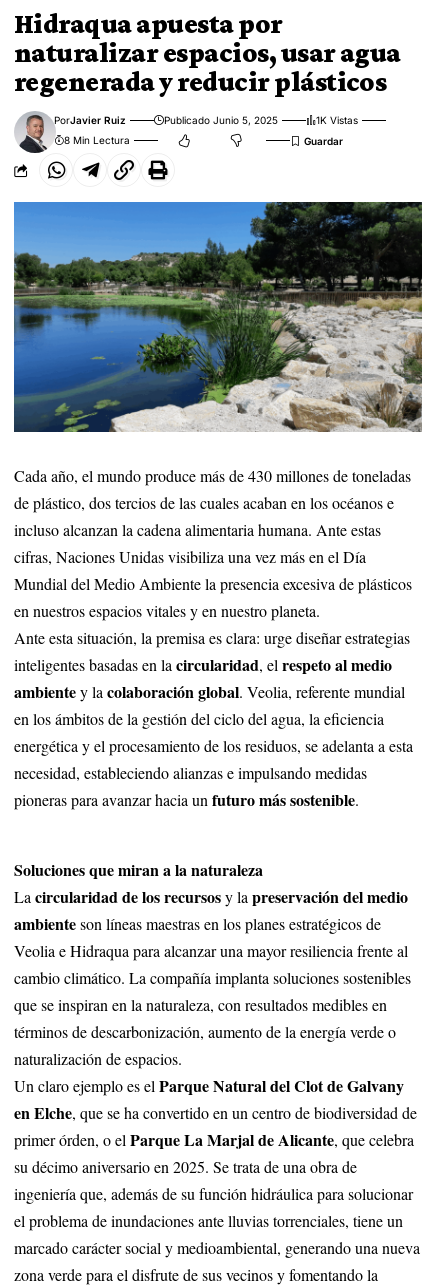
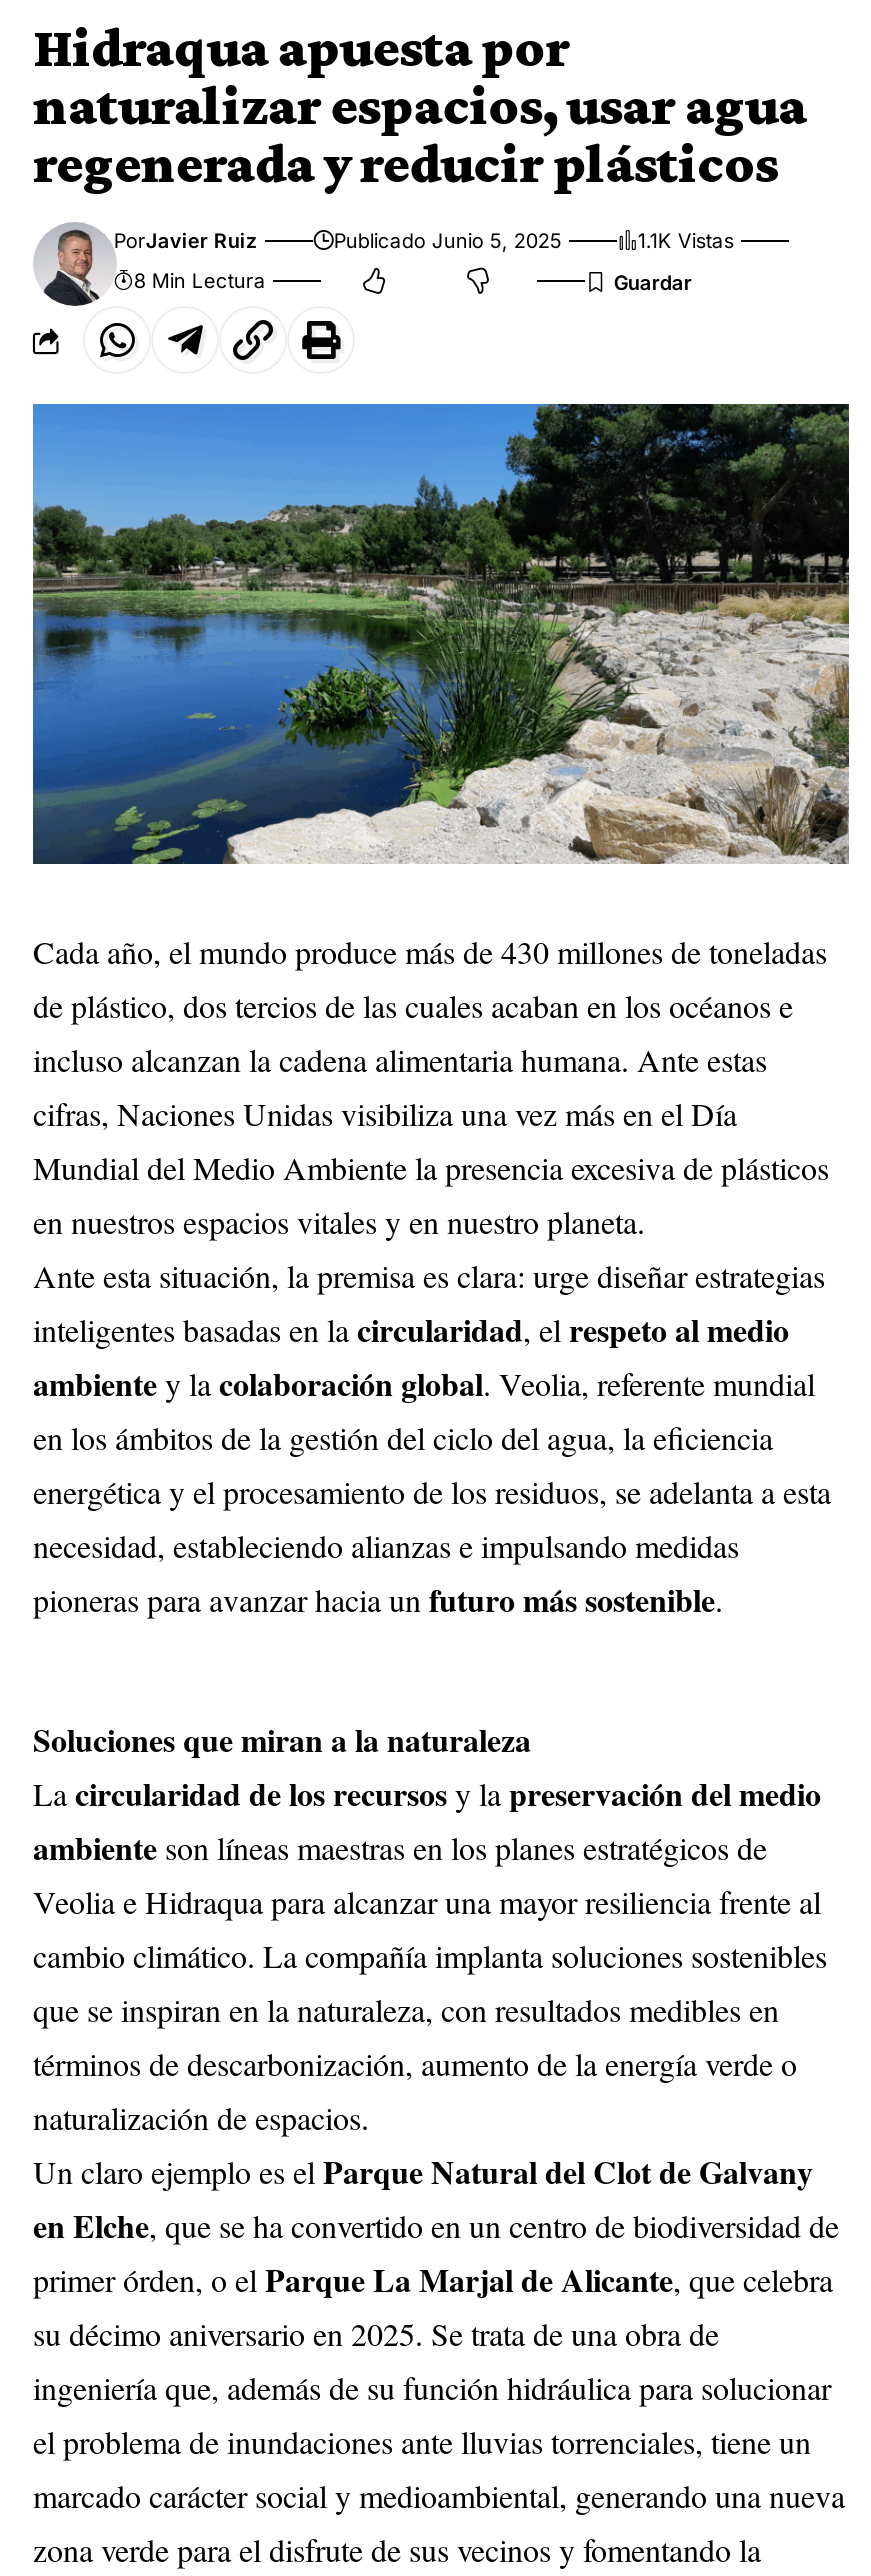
[316,114,358,126] 1K Vistas -> [638,228,734,252] 1.1K Vistas

